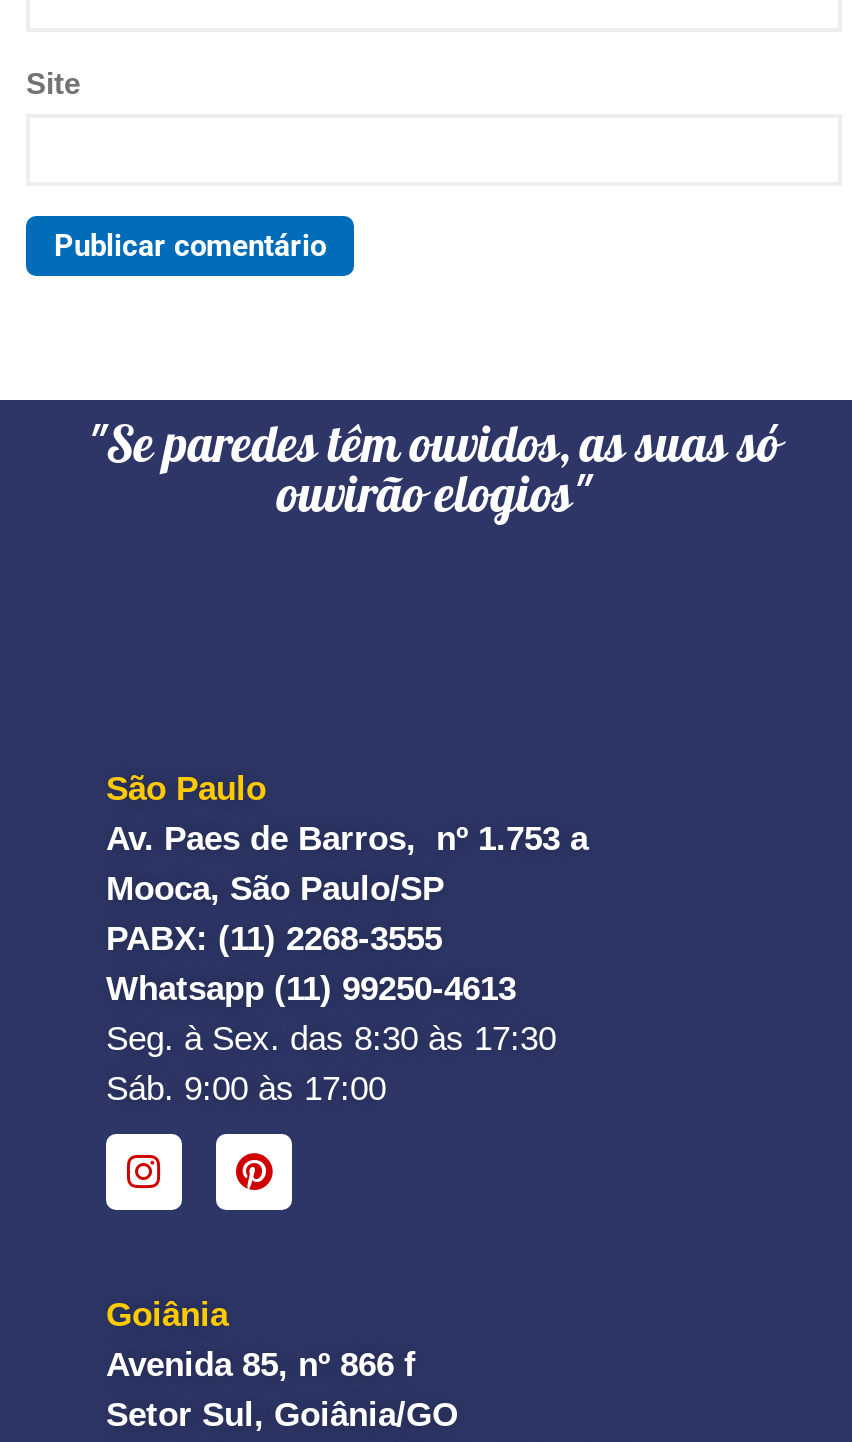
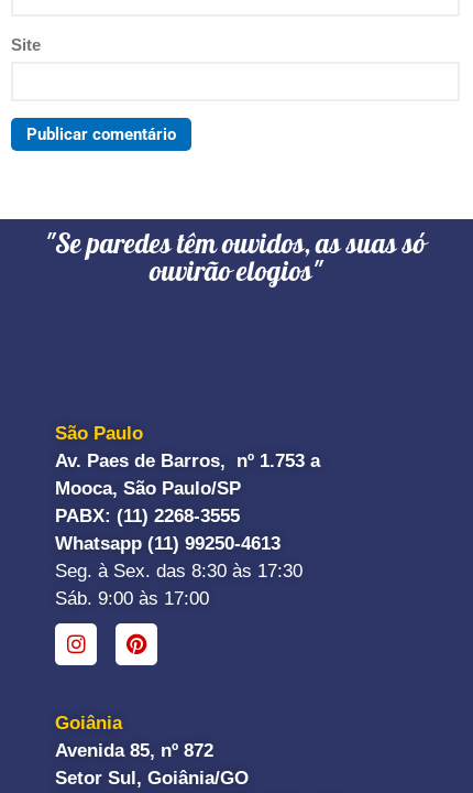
[106,1345,416,1383] Avenida 85, nº 866 f -> [55,740,213,761] Avenida 85, nº 872

